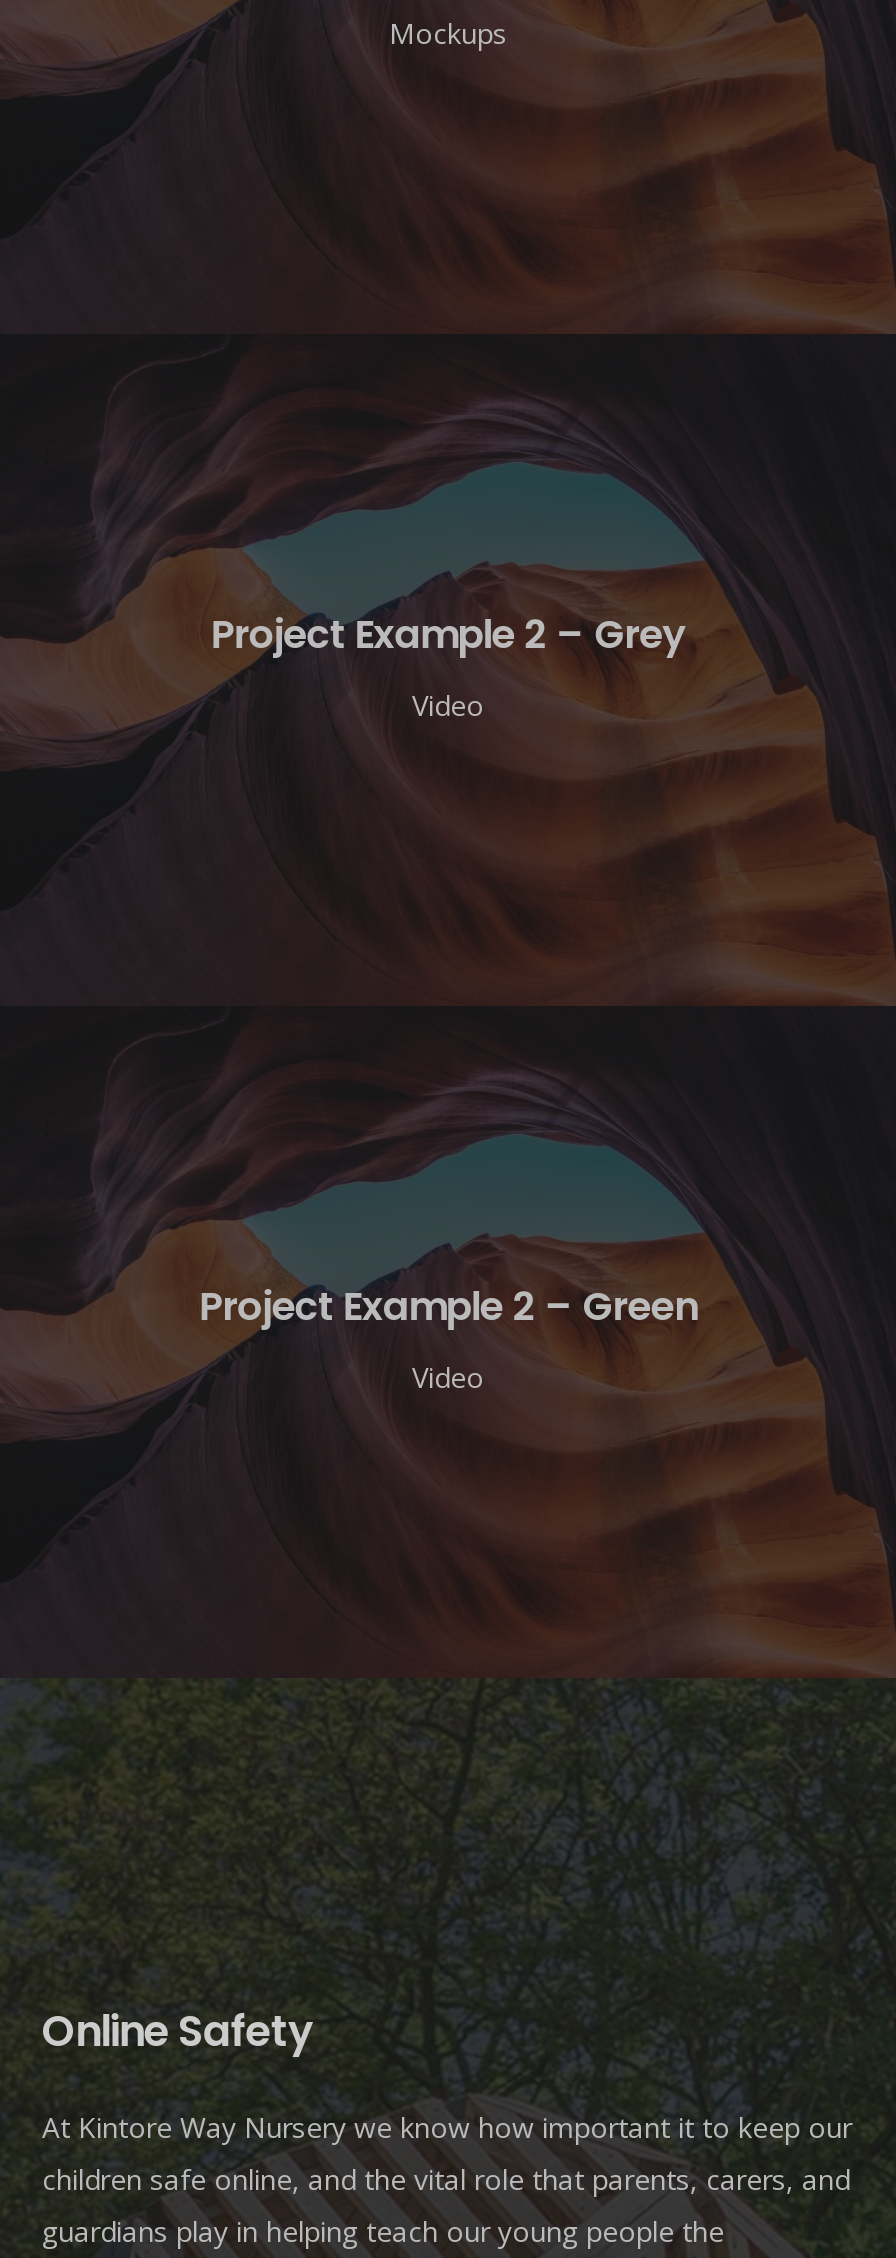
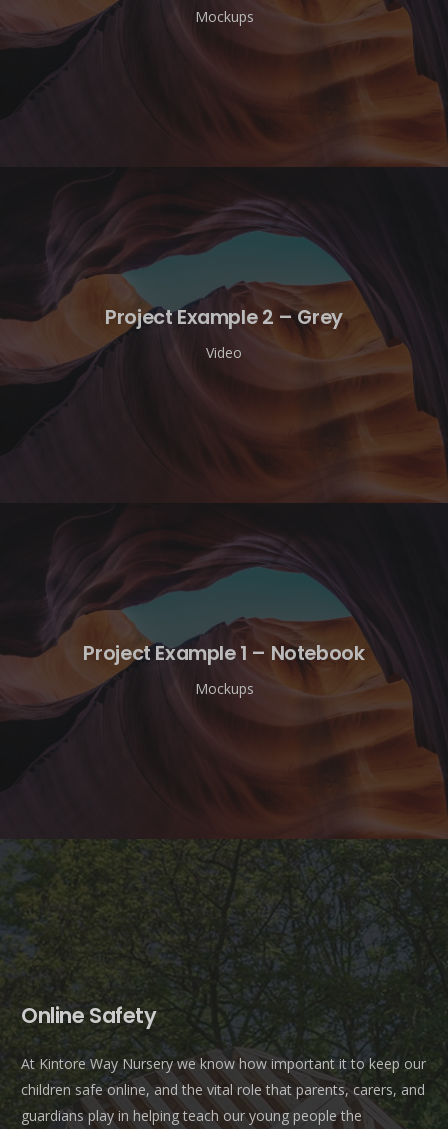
[199,1277,697,1333] Project Example 2 – Green -> [83,639,364,667] Project Example 1 – Notebook
[412,1359,484,1397] Video -> [194,679,253,698] Mockups

